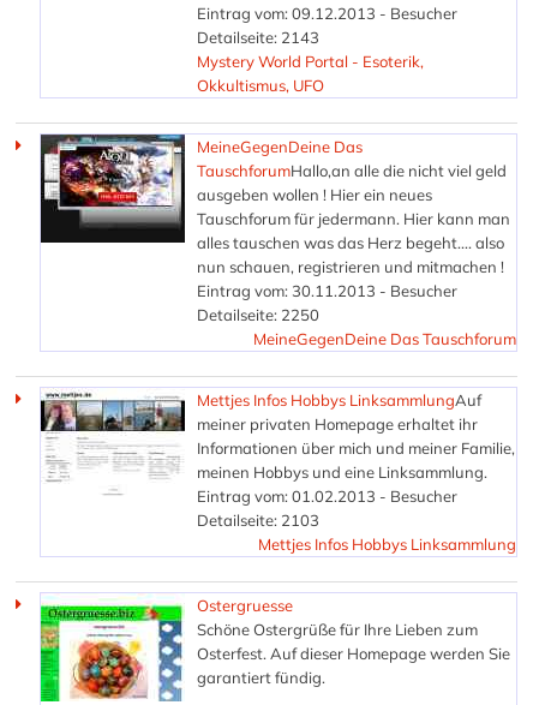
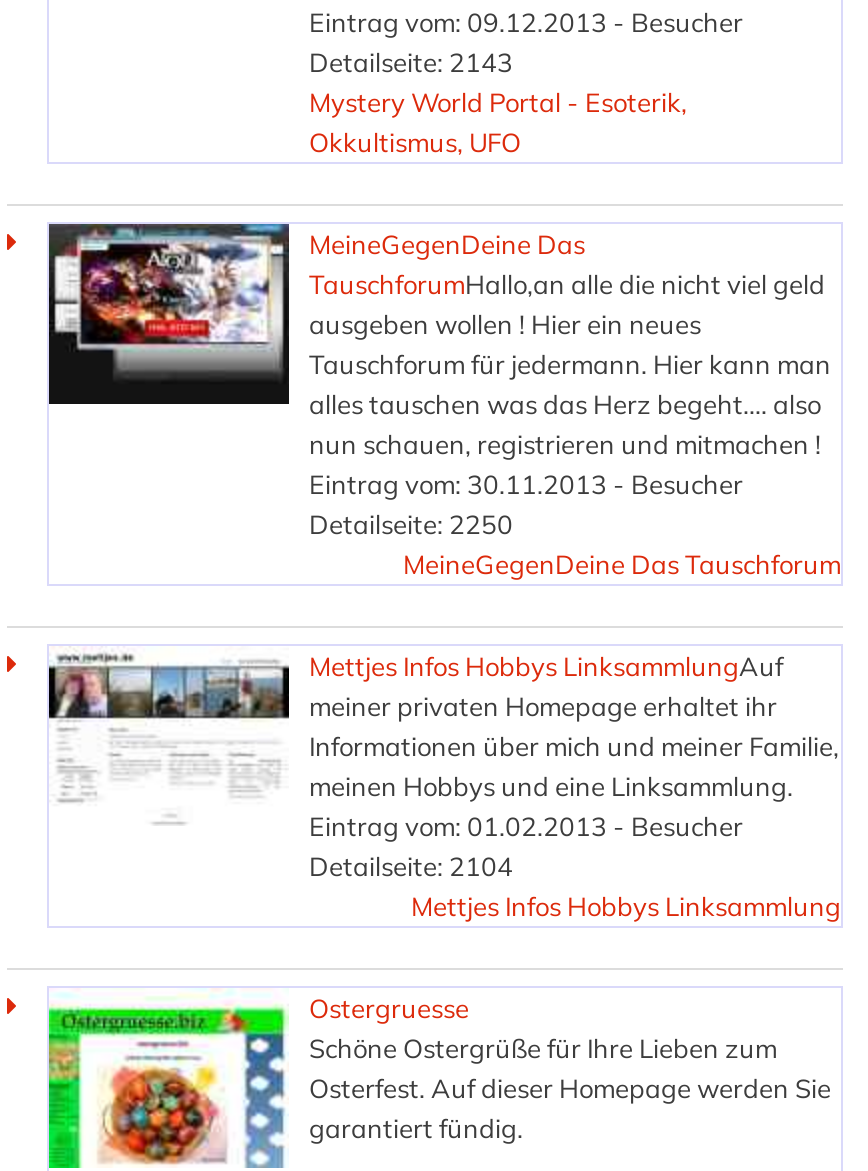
[197,510,319,529] Detailseite: 2103 -> [309,849,513,881] Detailseite: 2104

